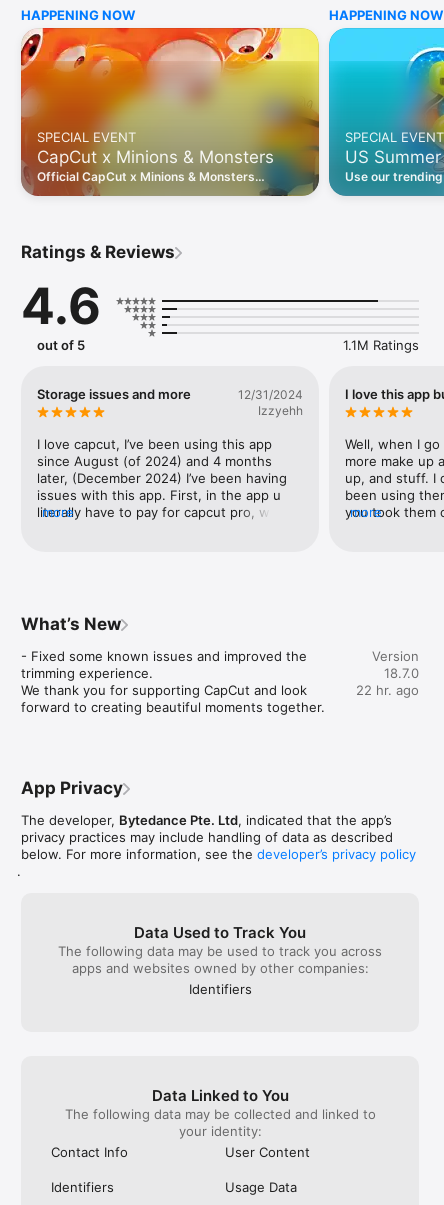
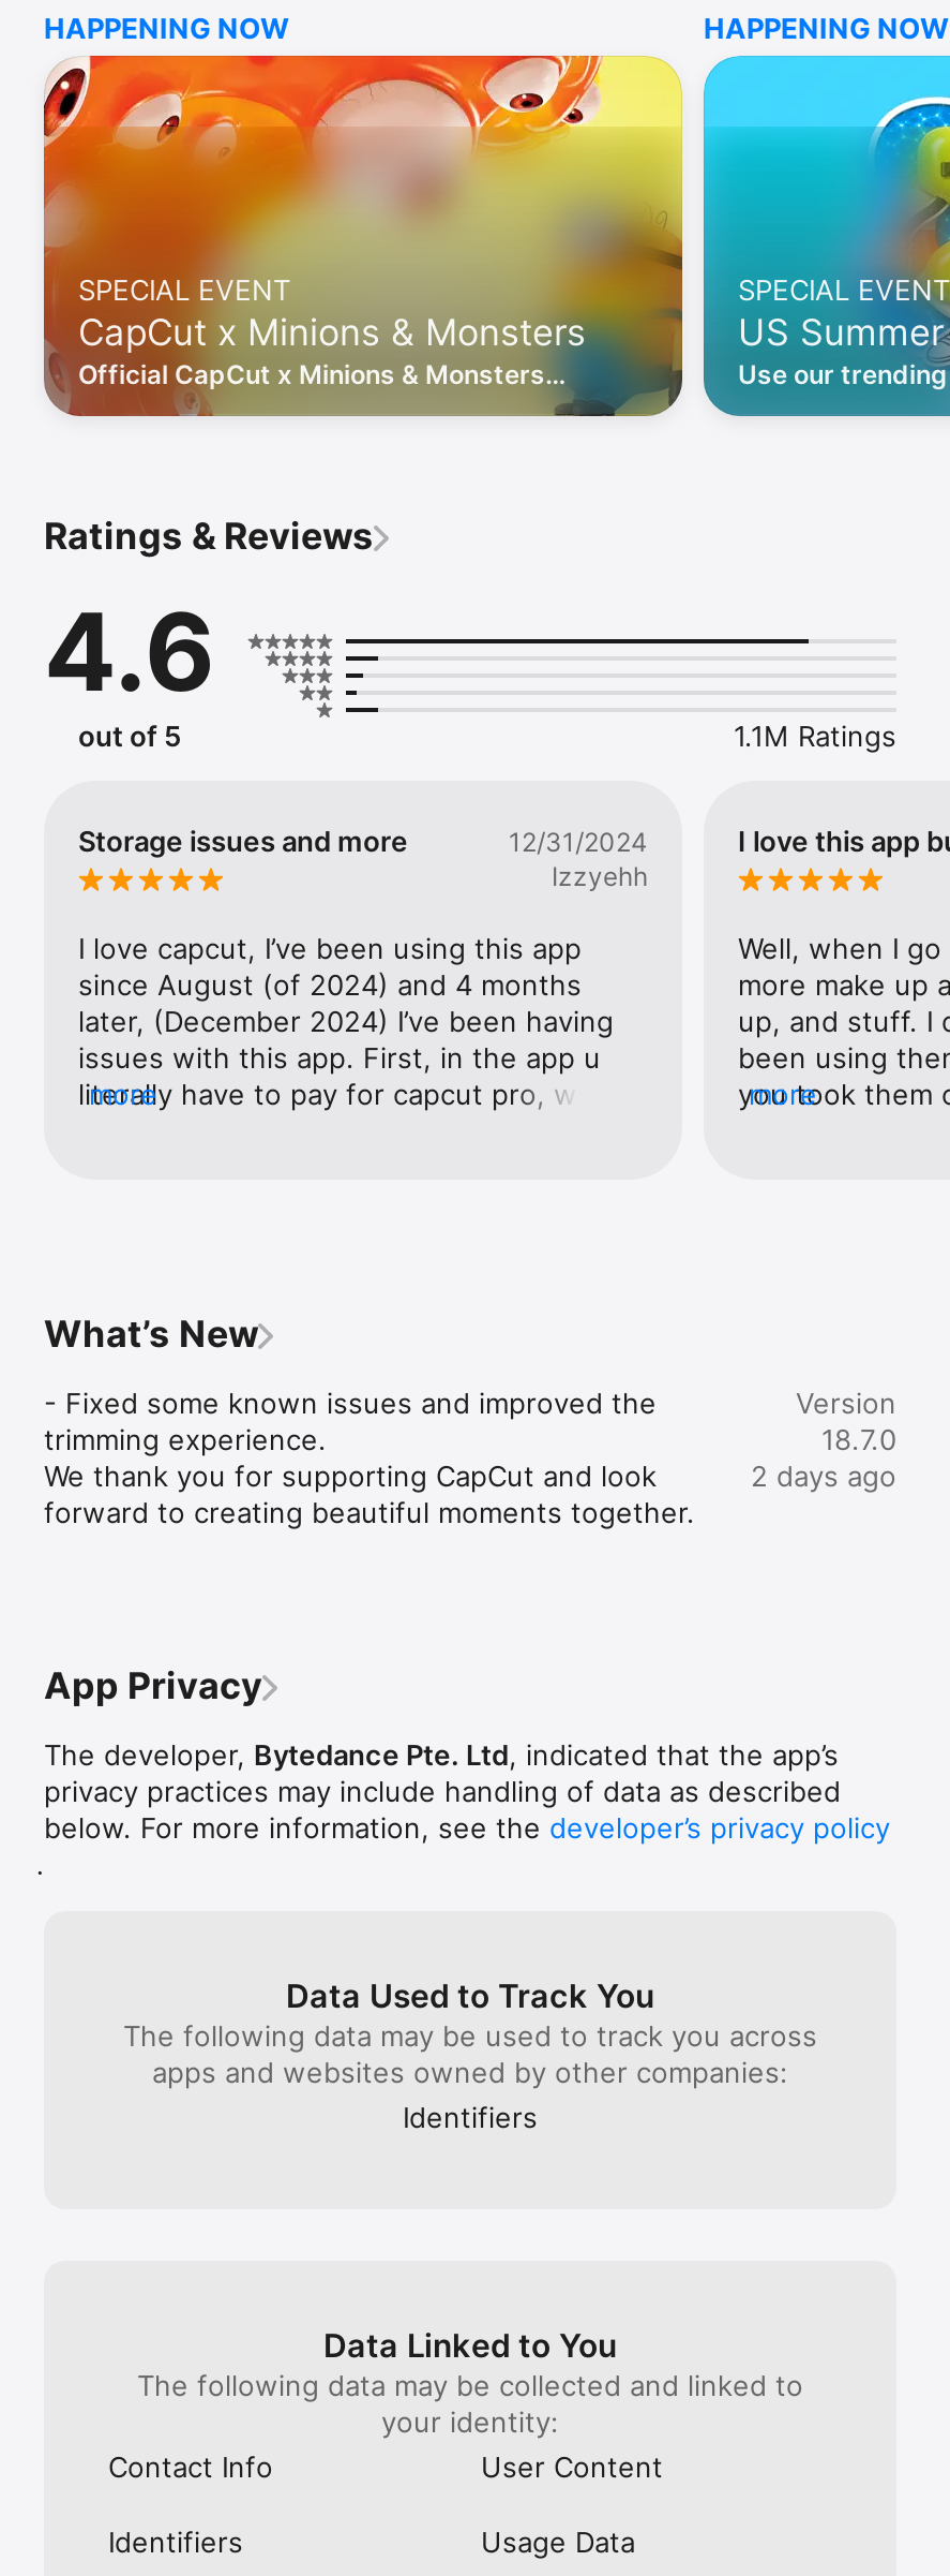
[356,682,419,698] 22 hr. ago -> [751,1458,896,1492] 2 days ago

